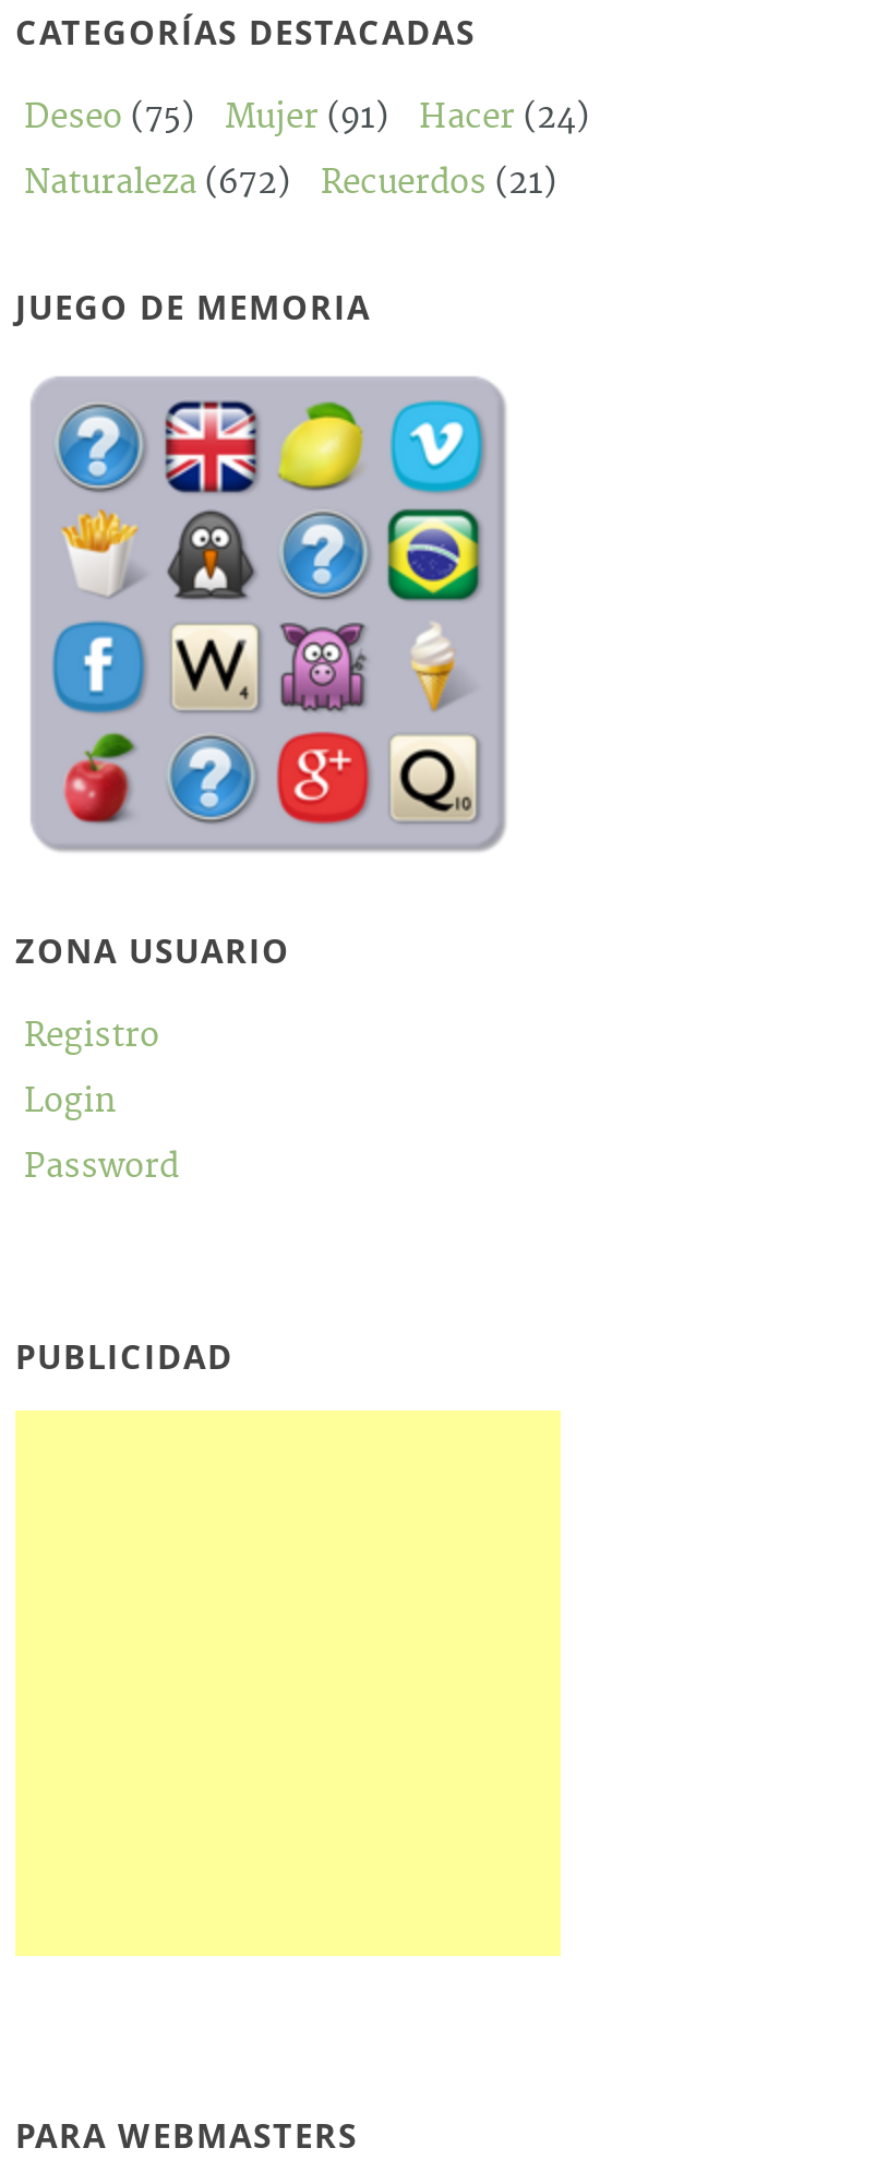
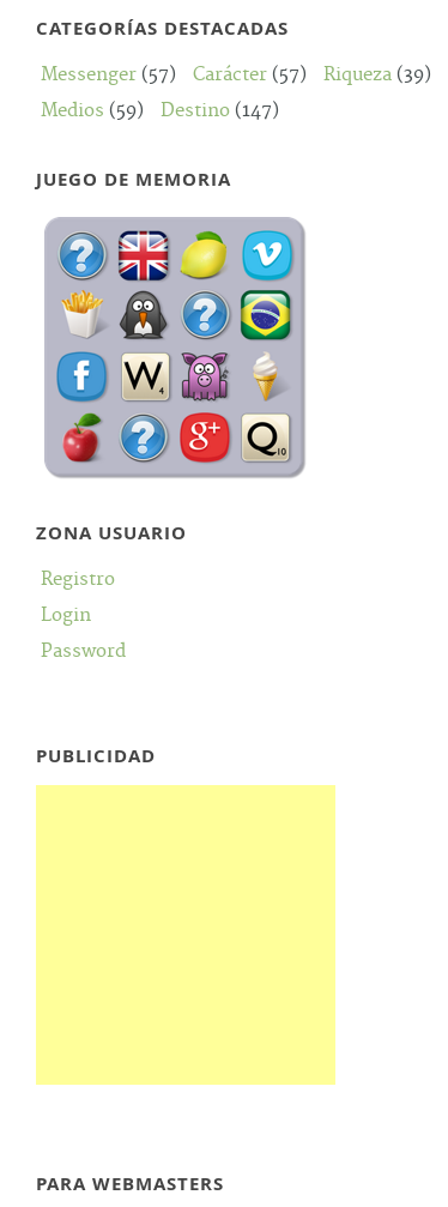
[24,97,589,139] Deseo (75) | Mujer (91) | Hacer (24) -> [41,64,431,86] Messenger (57) | Carácter (57) | Riqueza (39)
[24,163,556,204] Naturaleza (672) | Recuerdos (21) -> [41,99,279,122] Medios (59) | Destino (147)

